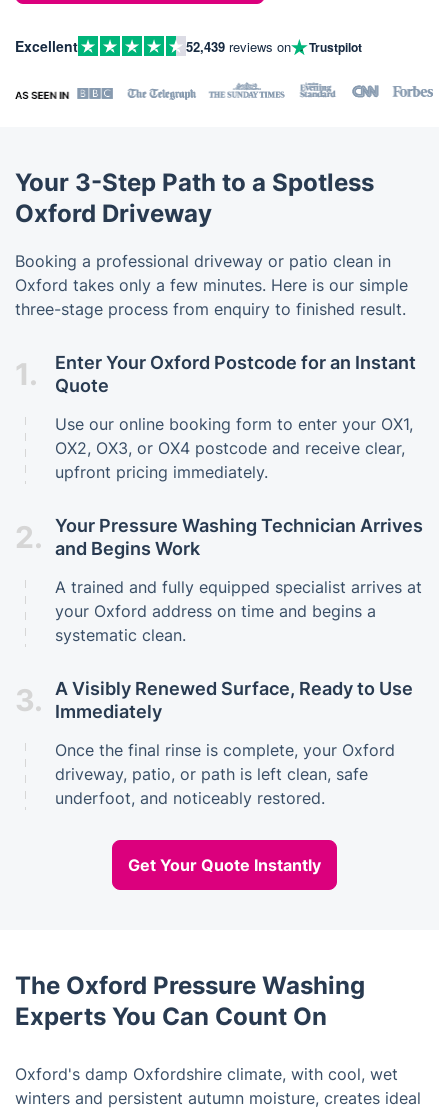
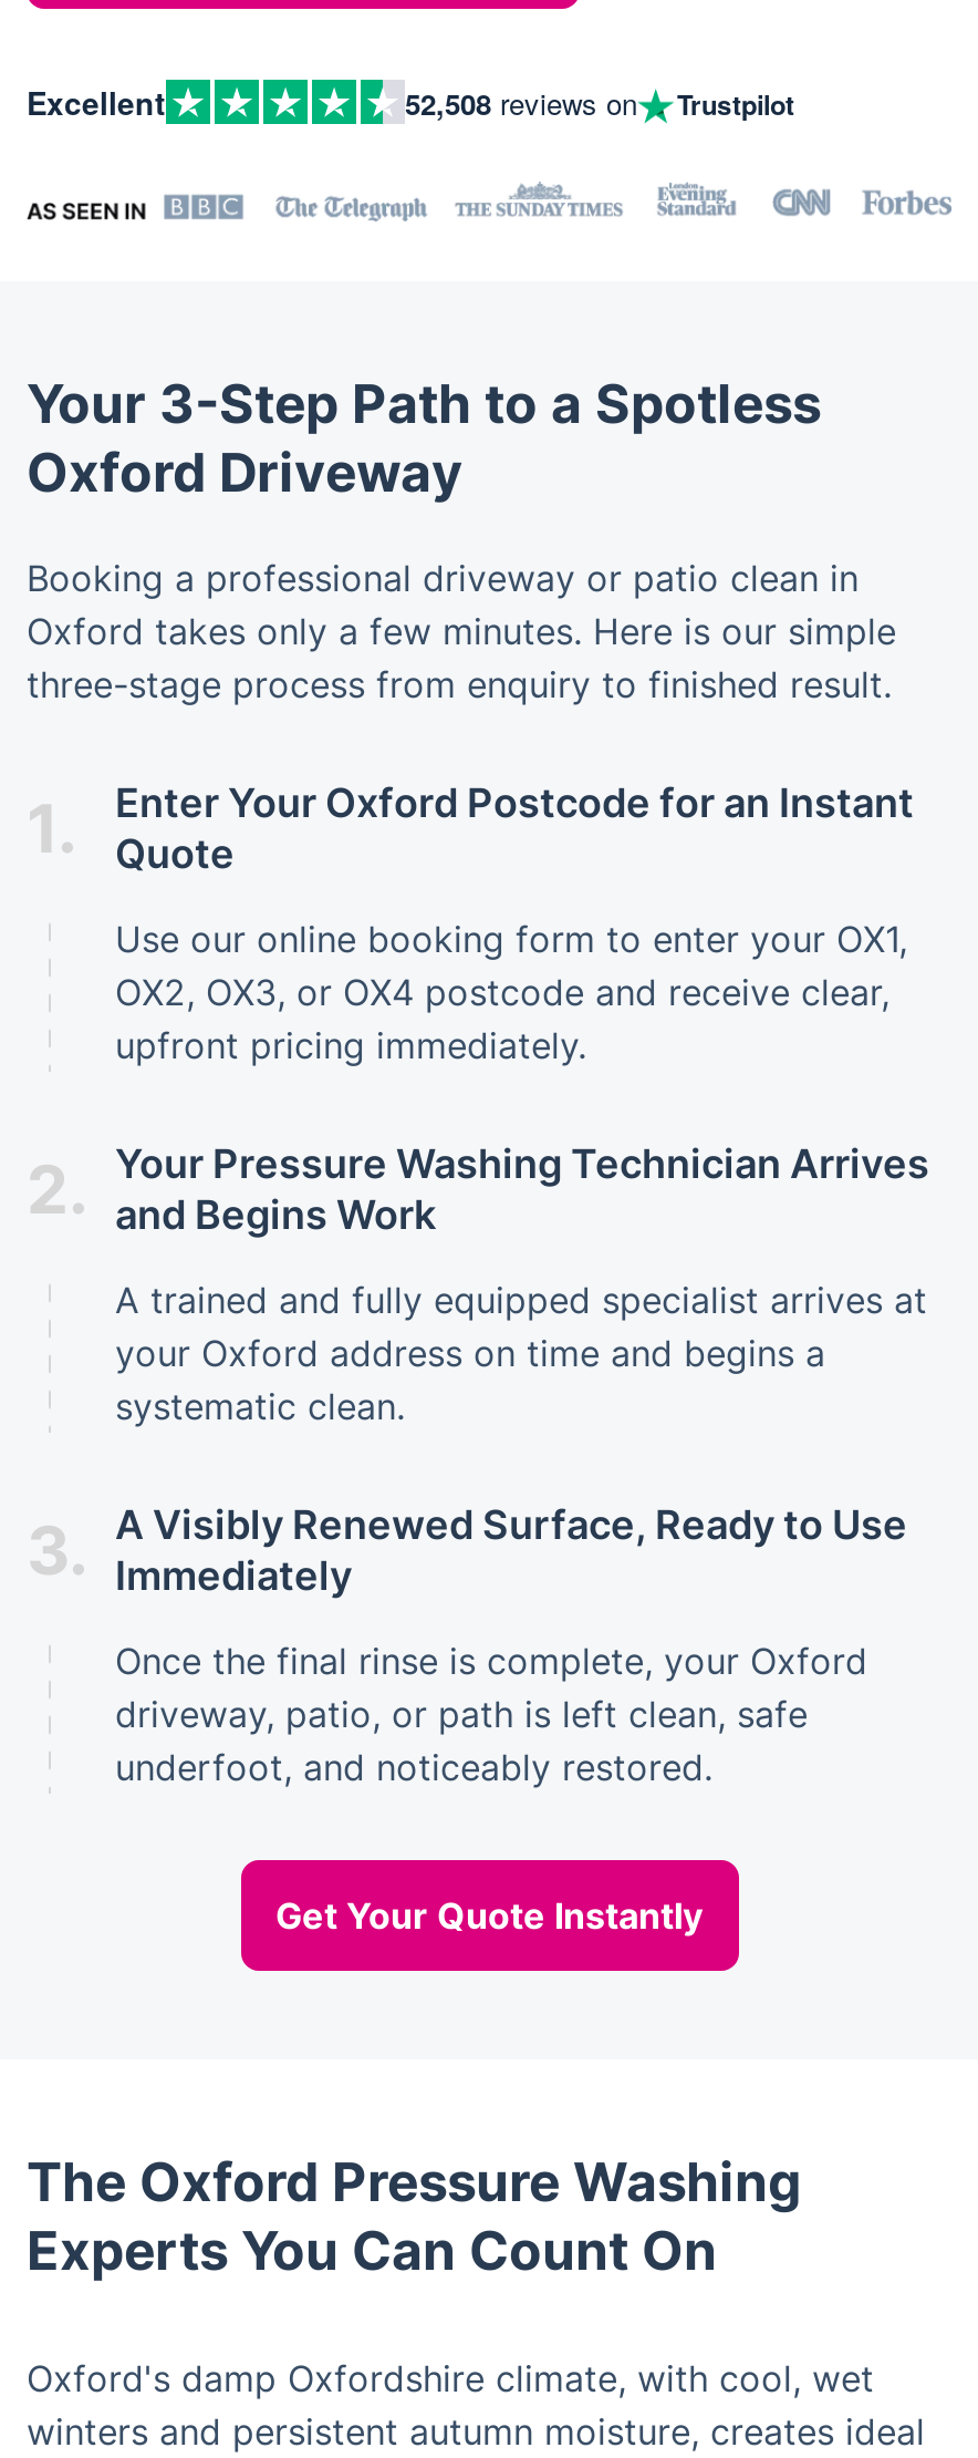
[186,36,362,56] 52,439 reviews on Trustpilot -> [405,81,794,124] 52,508 reviews on Trustpilot

